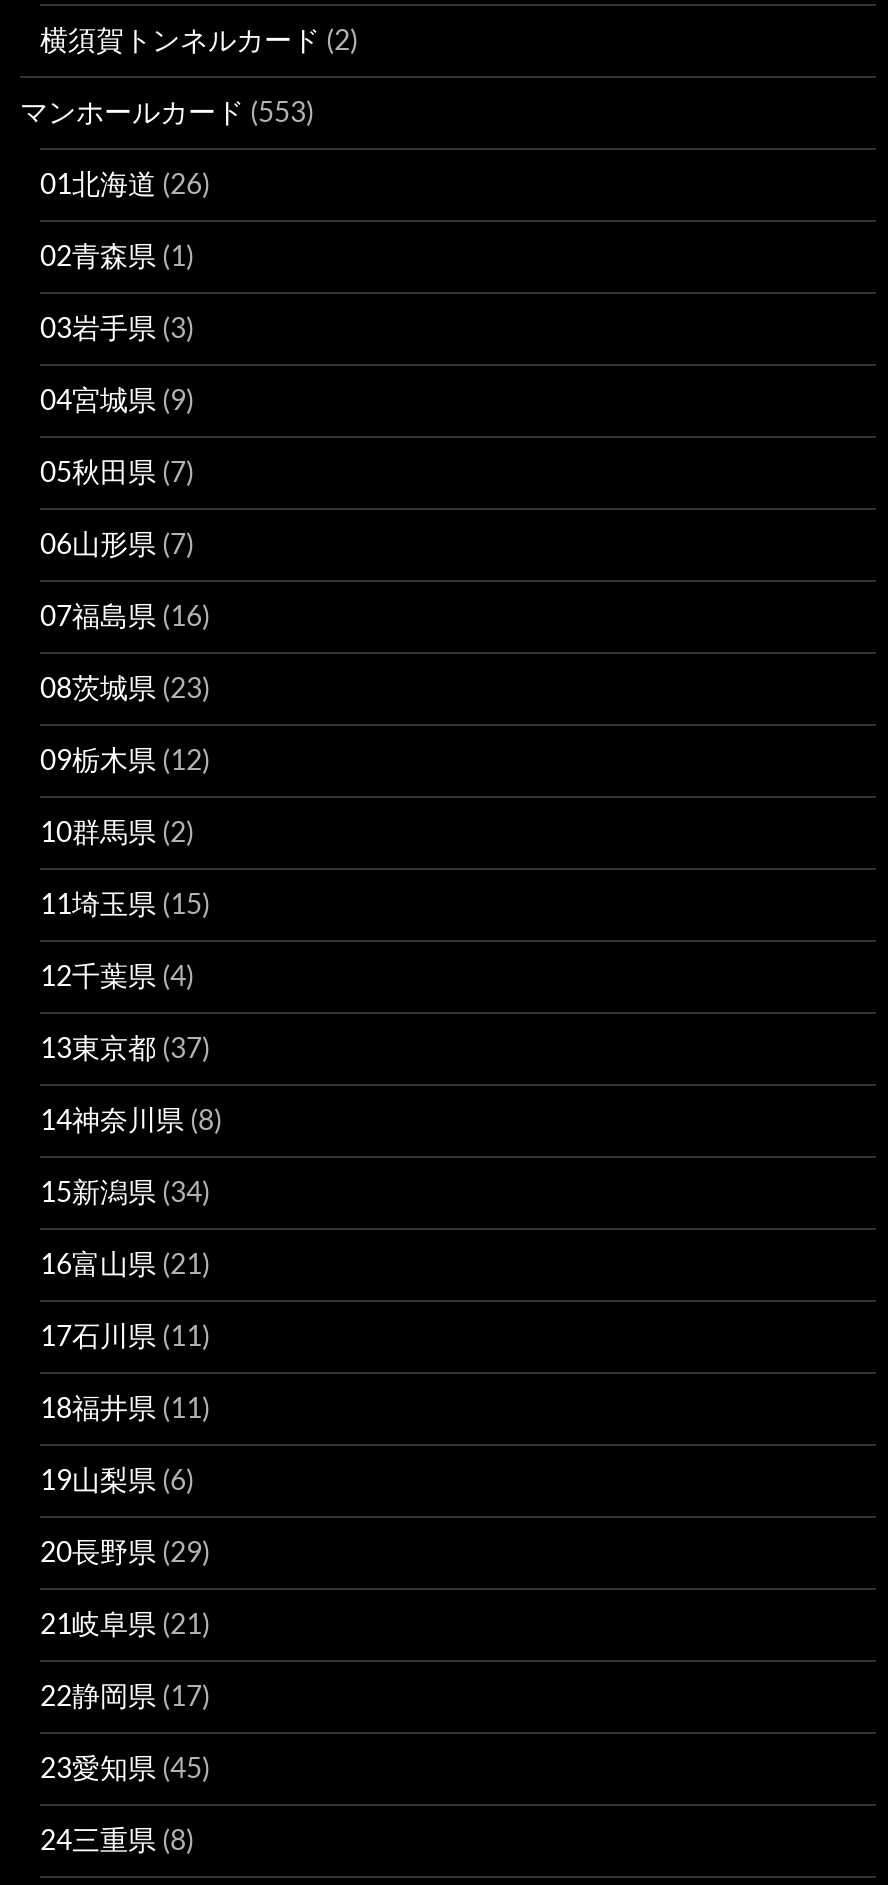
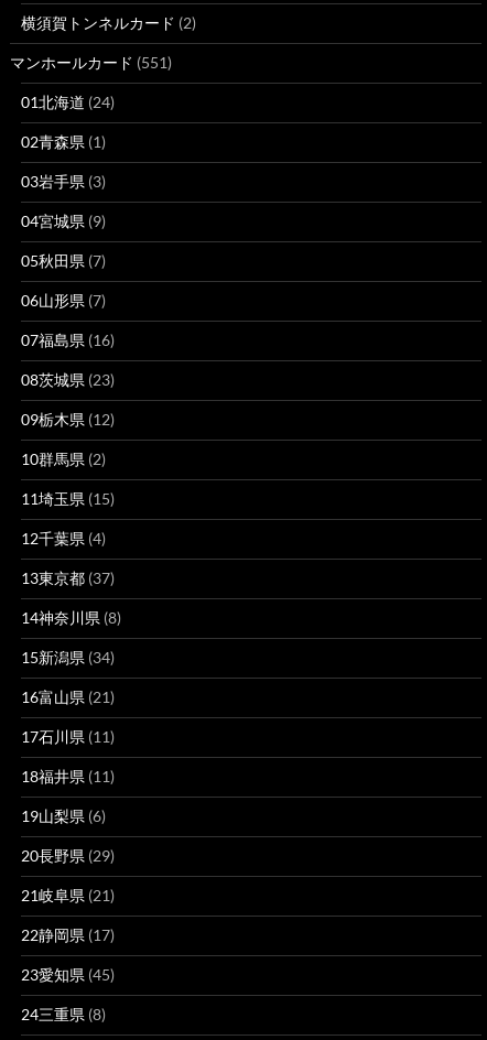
[20,94,314,128] マンホールカード(553) -> [10,53,172,72] マンホールカード(551)
[40,166,210,200] 01北海道(26) -> [21,93,115,111] 01北海道(24)

